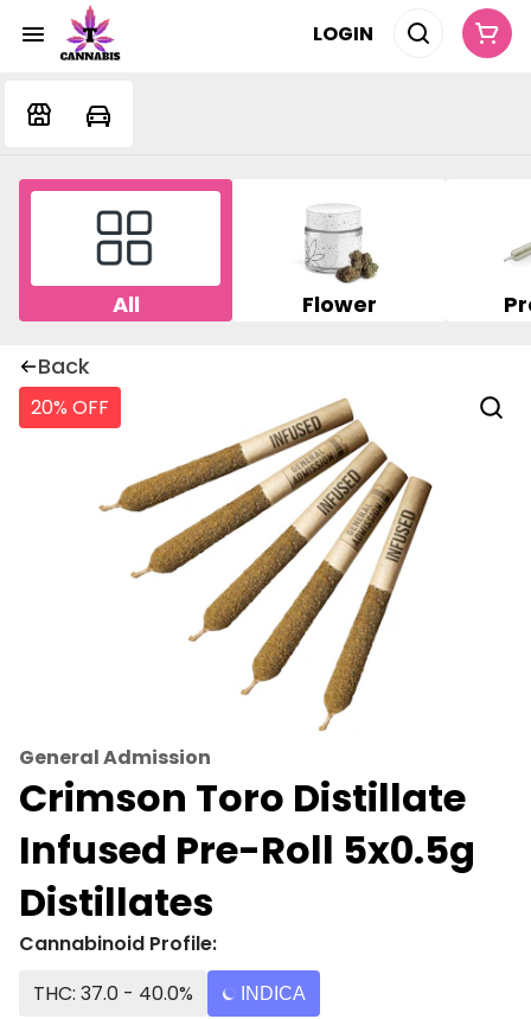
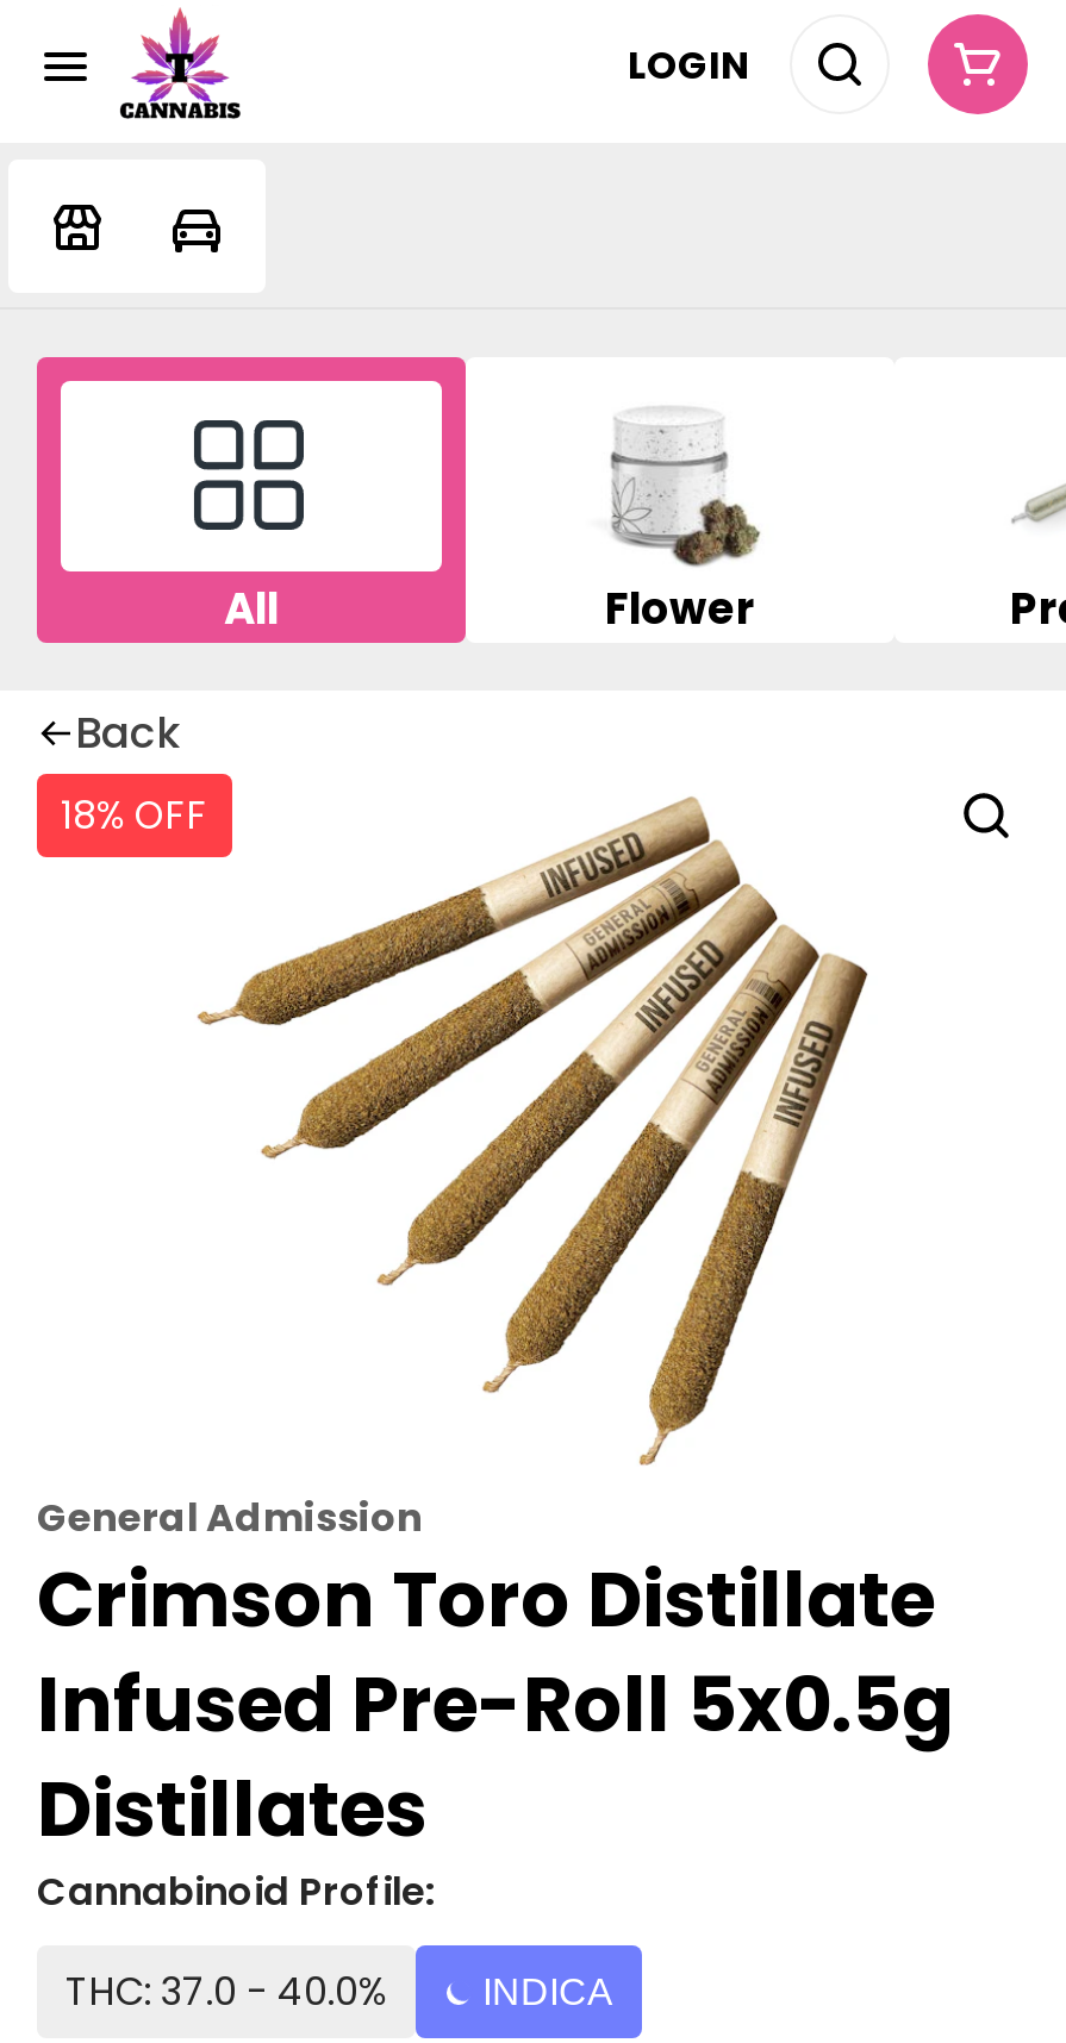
[31,394,109,421] 20% OFF -> [61,788,208,843] 18% OFF

